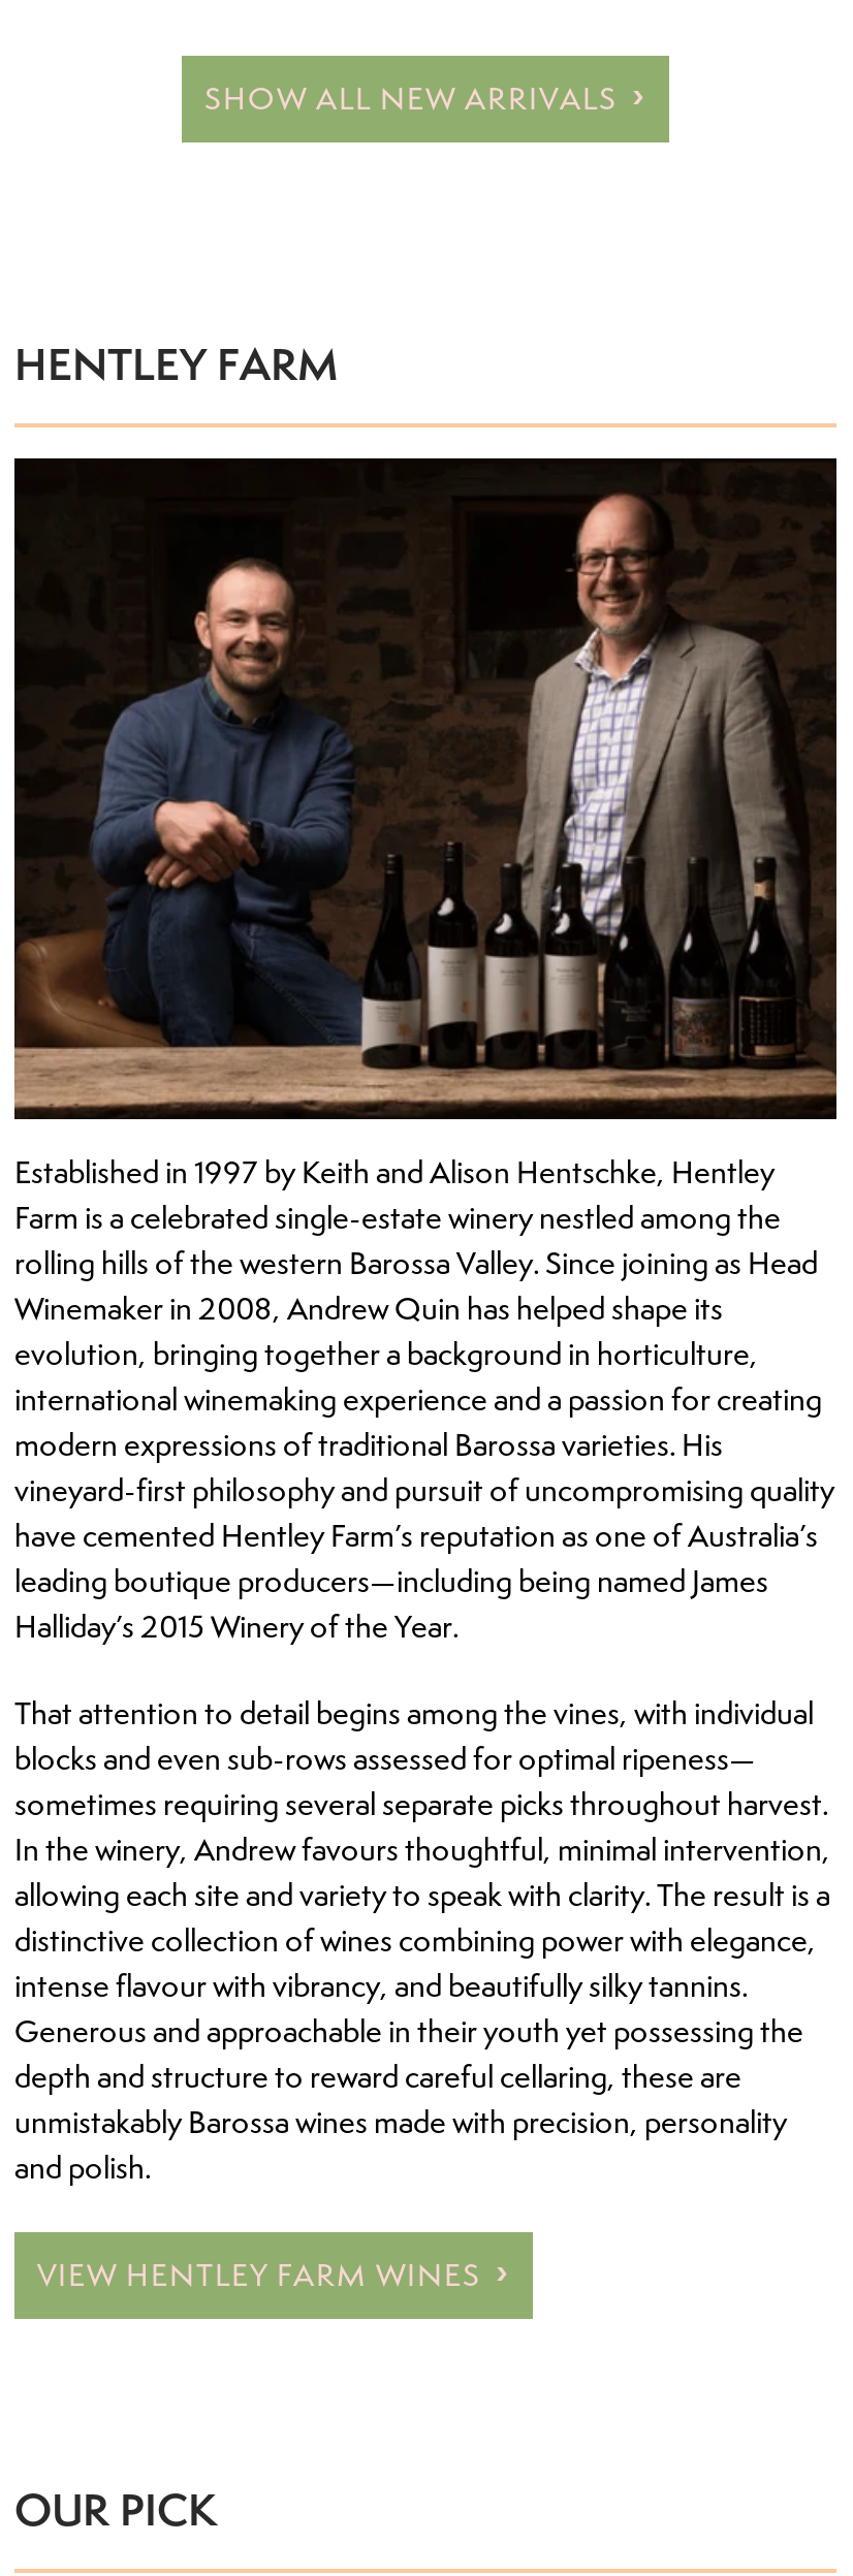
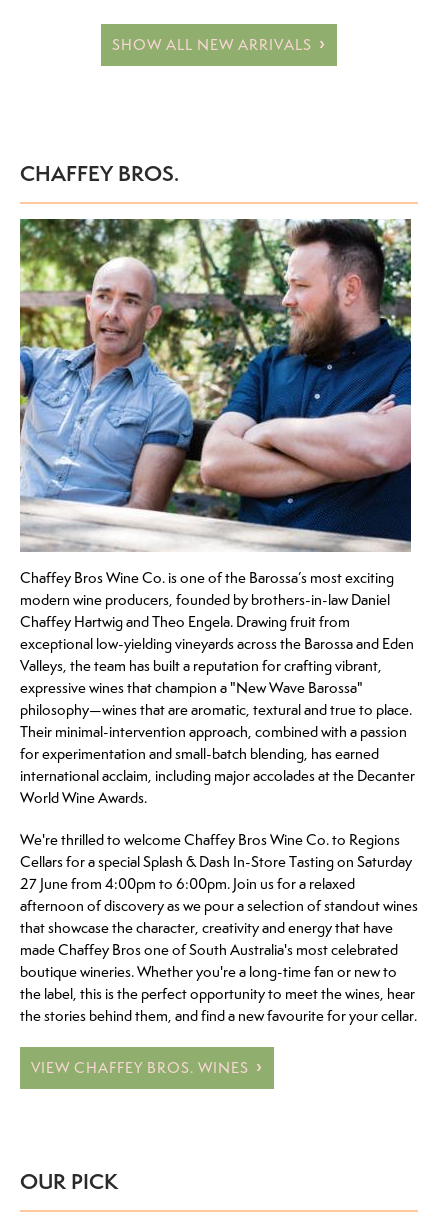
[14,335,339,395] HENTLEY FARM -> [20,159,179,188] CHAFFEY BROS.
[12,456,839,1647] [image] | Established in 1997 by Keith and Alison Hentschke, Hentley | Farm is a celebrated single-estate winery nestled among the | rolling hills of the western Barossa Valley. Since joining as Head | Winemaker in 2008, Andrew Quin has helped shape its | evolution, bringing together a background in horticulture, | international winemaking experience and a passion for creating | modern expressions of traditional Barossa varieties. His | vineyard-first philosophy and pursuit of uncompromising quality | have cemented Hentley Farm’s reputation as one of Australia’s | leading boutique producers—including being named James | Halliday’s 2015 Winery of the Year. -> [19,218,418,808] [image] | Chaffey Bros Wine Co. is one of the Barossa’s most exciting | modern wine producers, founded by brothers-in-law Daniel | Chaffey Hartwig and Theo Engela. Drawing fruit from | exceptional low-yielding vineyards across the Barossa and Eden | Valleys, the team has built a reputation for crafting vibrant, | expressive wines that champion a "New Wave Barossa" | philosophy—wines that are aromatic, textural and true to place. | Their minimal-intervention approach, combined with a passion | for experimentation and small-batch blending, has earned | international acclaim, including major accolades at the Decanter | World Wine Awards.
[14,1692,830,2188] That attention to detail begins among the vines, with individual | blocks and even sub-rows assessed for optimal ripeness— | sometimes requiring several separate picks throughout harvest. | In the winery, Andrew favours thoughtful, minimal intervention, | allowing each site and variety to speak with clarity. The result is a | distinctive collection of wines combining power with elegance, | intense flavour with vibrancy, and beautifully silky tannins. | Generous and approachable in their youth yet possessing the | depth and structure to reward careful cellaring, these are | unmistakably Barossa wines made with precision, personality | and polish. -> [20,830,418,1026] We're thrilled to welcome Chaffey Bros Wine Co. to Regions | Cellars for a special Splash & Dash In-Store Tasting on Saturday | 27 June from 4:00pm to 6:00pm. Join us for a relaxed | afternoon of discovery as we pour a selection of standout wines | that showcase the character, creativity and energy that have | made Chaffey Bros one of South Australia's most celebrated | boutique wineries. Whether you're a long-time fan or new to | the label, this is the perfect opportunity to meet the wines, hear | the stories behind them, and find a new favourite for your cellar.
[37,2254,481,2295] VIEW HENTLEY FARM WINES -> [31,1058,249,1078] VIEW CHAFFEY BROS. WINES

